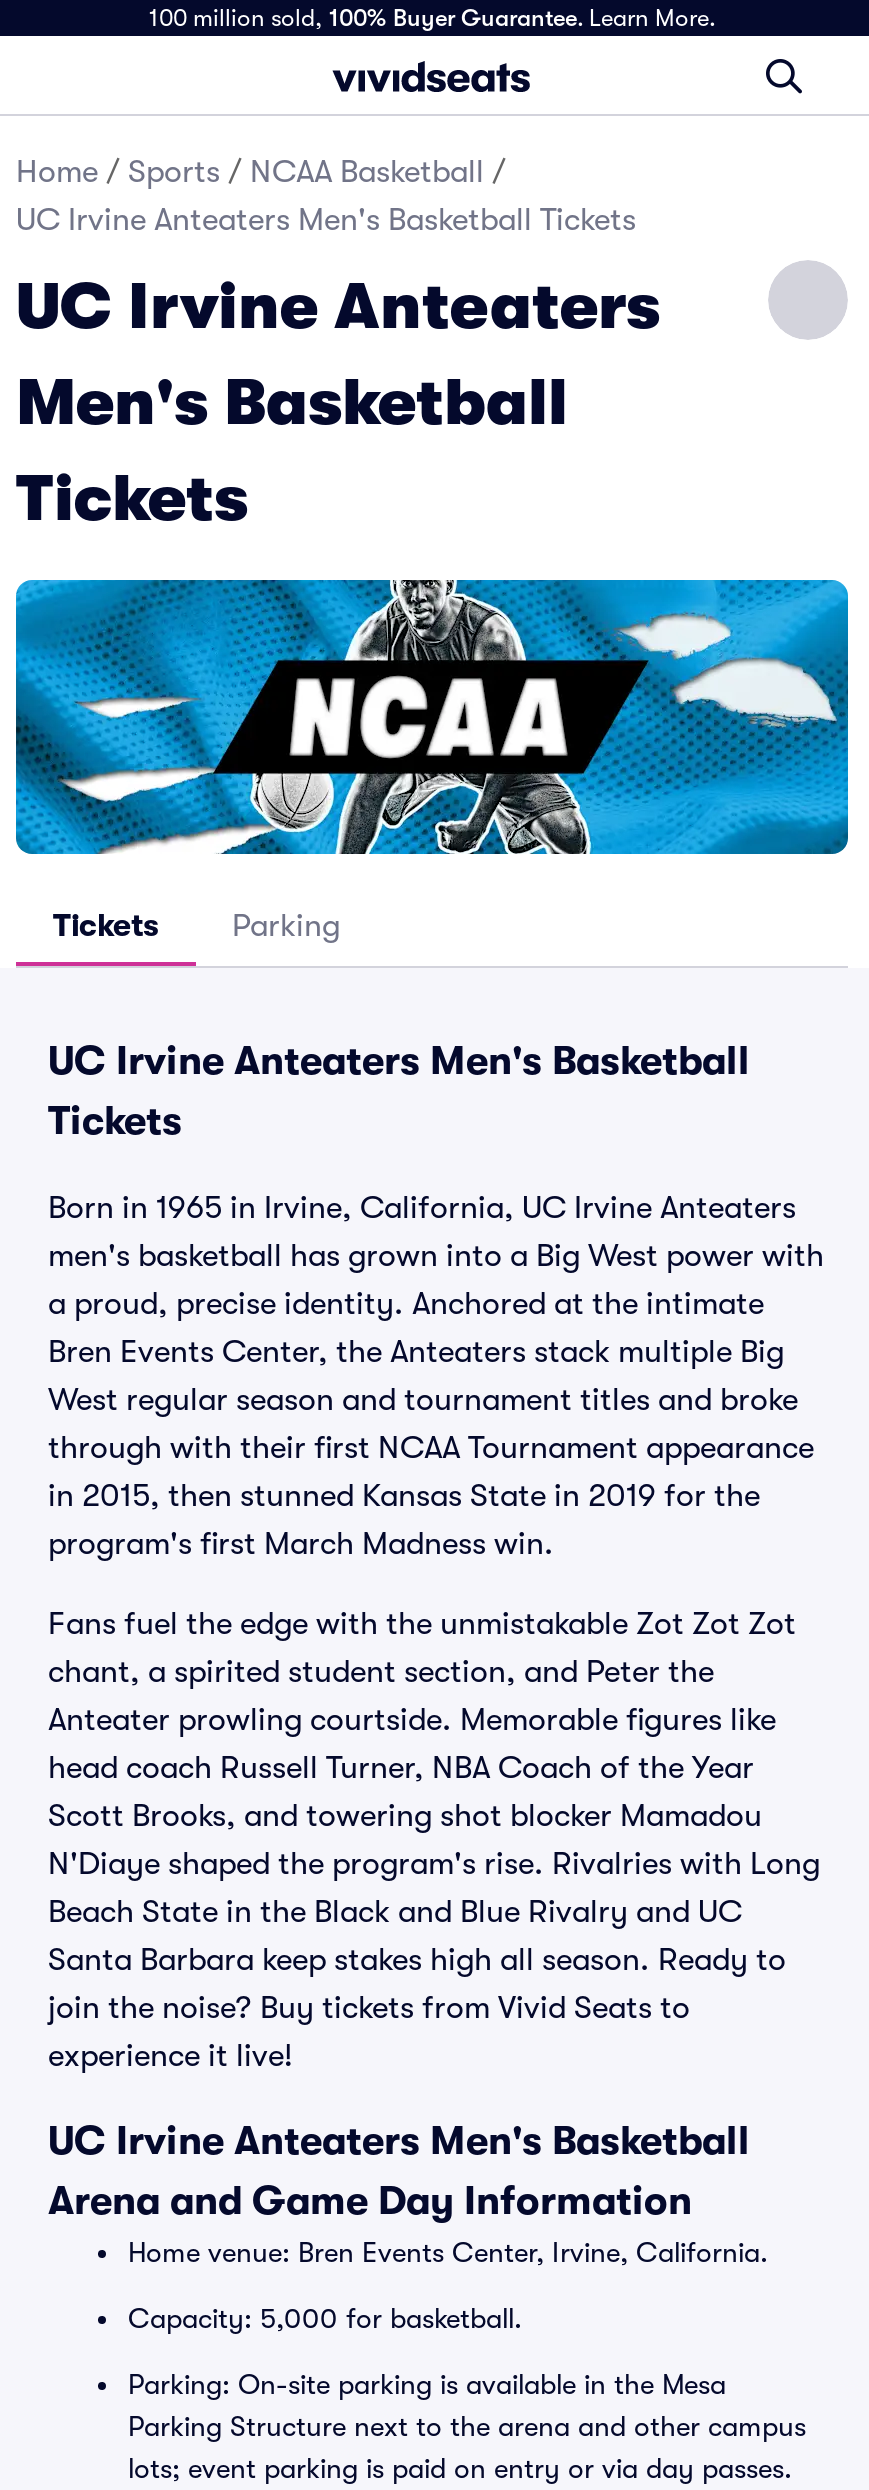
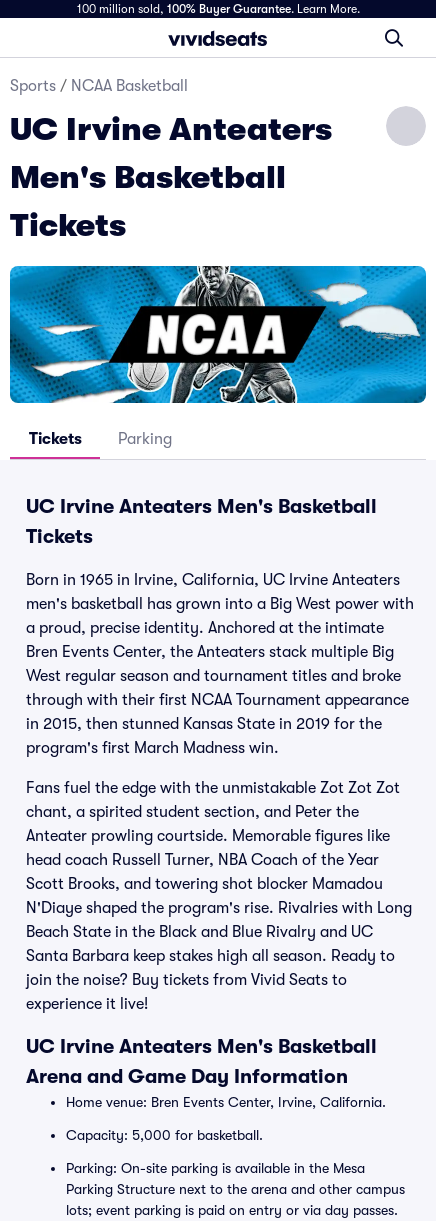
[16,154,636,238] Home / Sports / NCAA Basketball / | UC Irvine Anteaters Men's Basketball Tickets -> [10,77,188,95] Sports / NCAA Basketball

